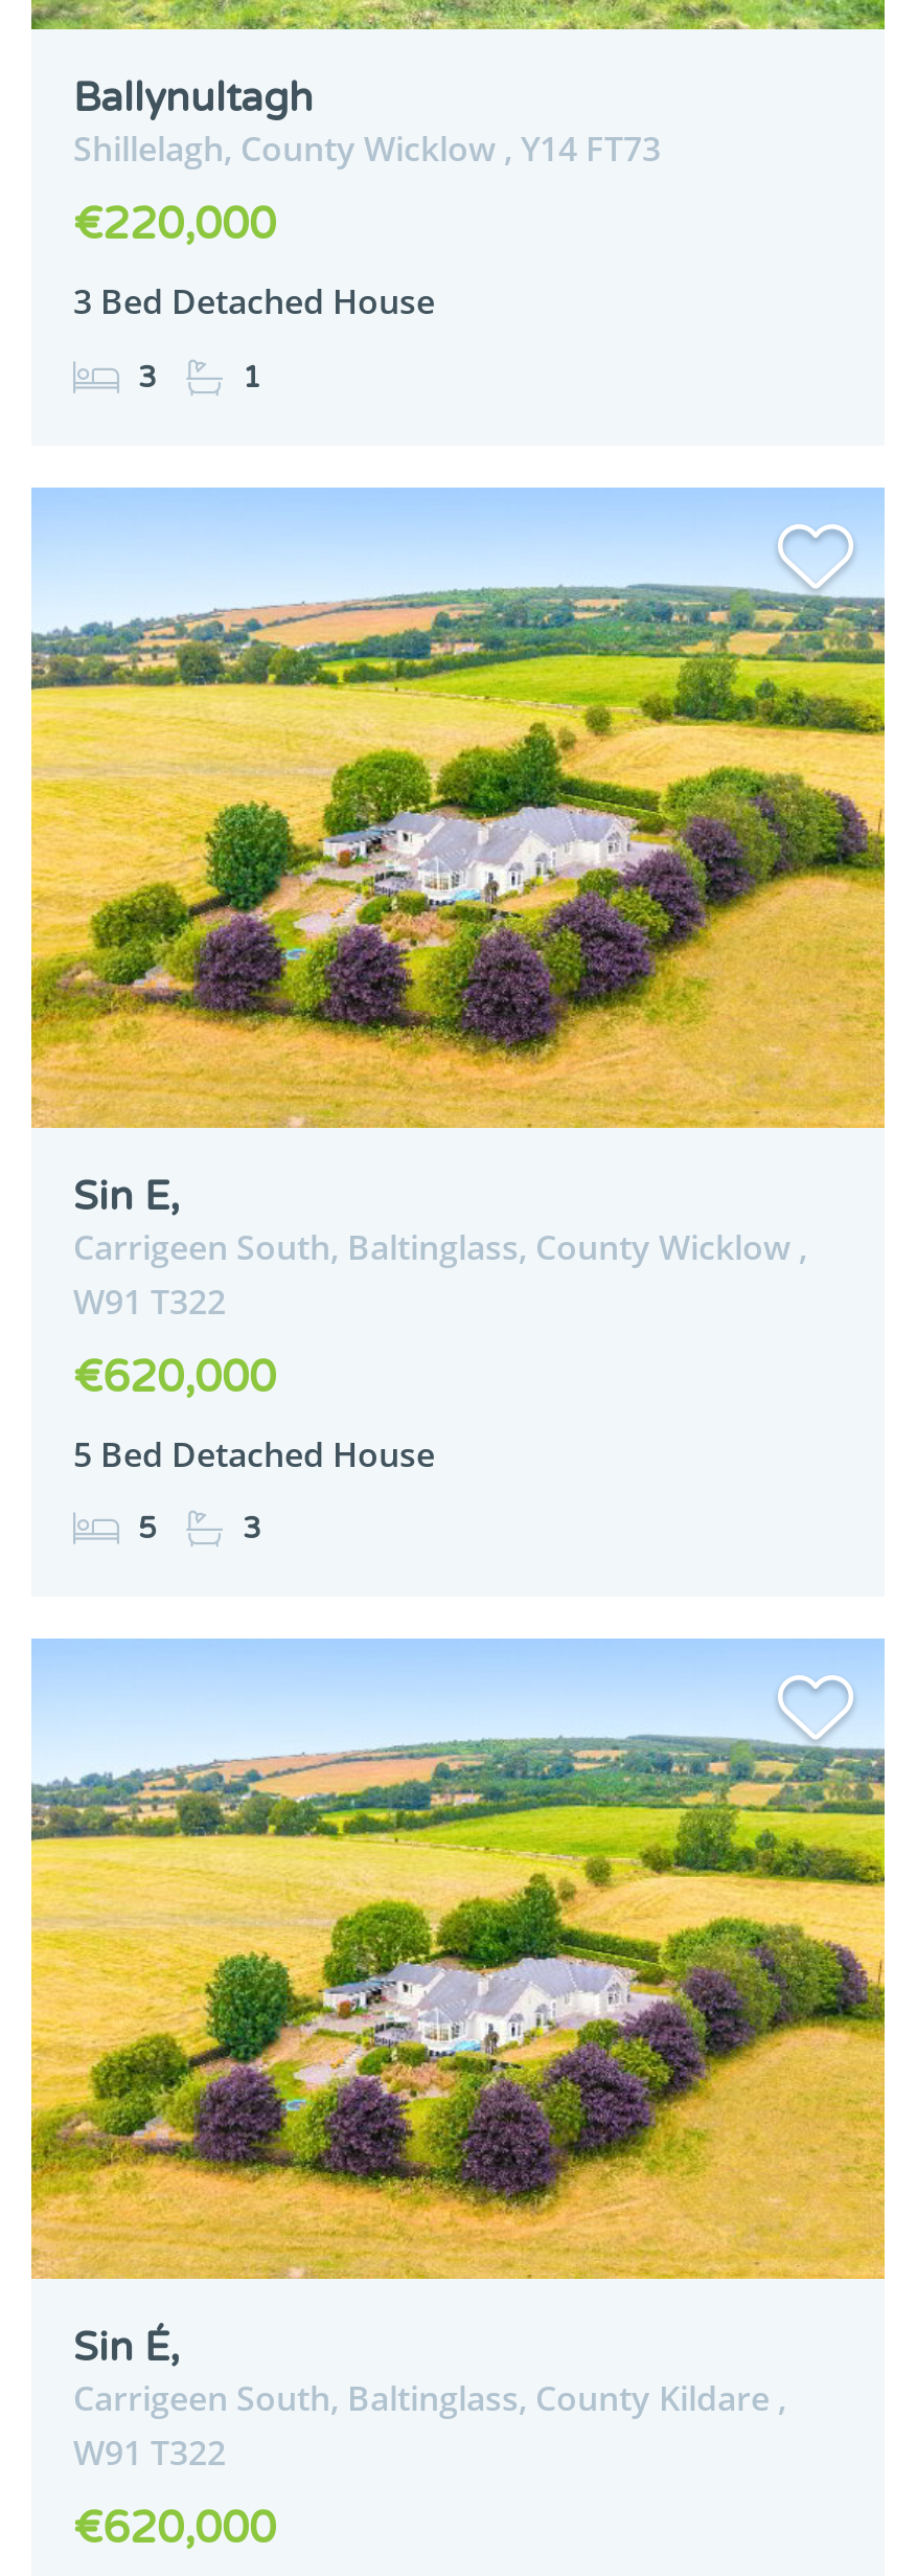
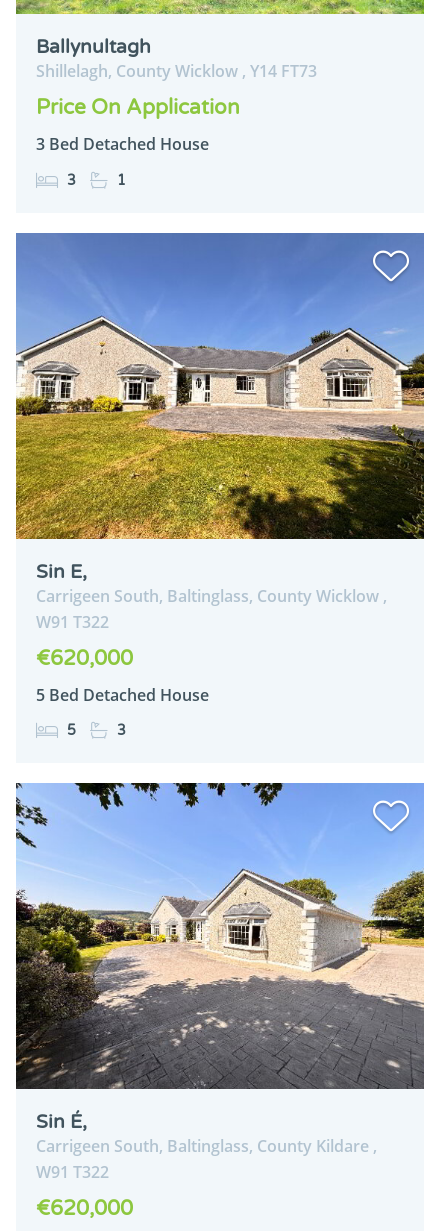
[73,199,276,252] €220,000 -> [36,95,240,120] Price On Application
[29,490,887,1130] [image] -> [15,233,425,540] [image]
[29,1639,887,2281] [image] -> [15,782,425,1090] [image]

